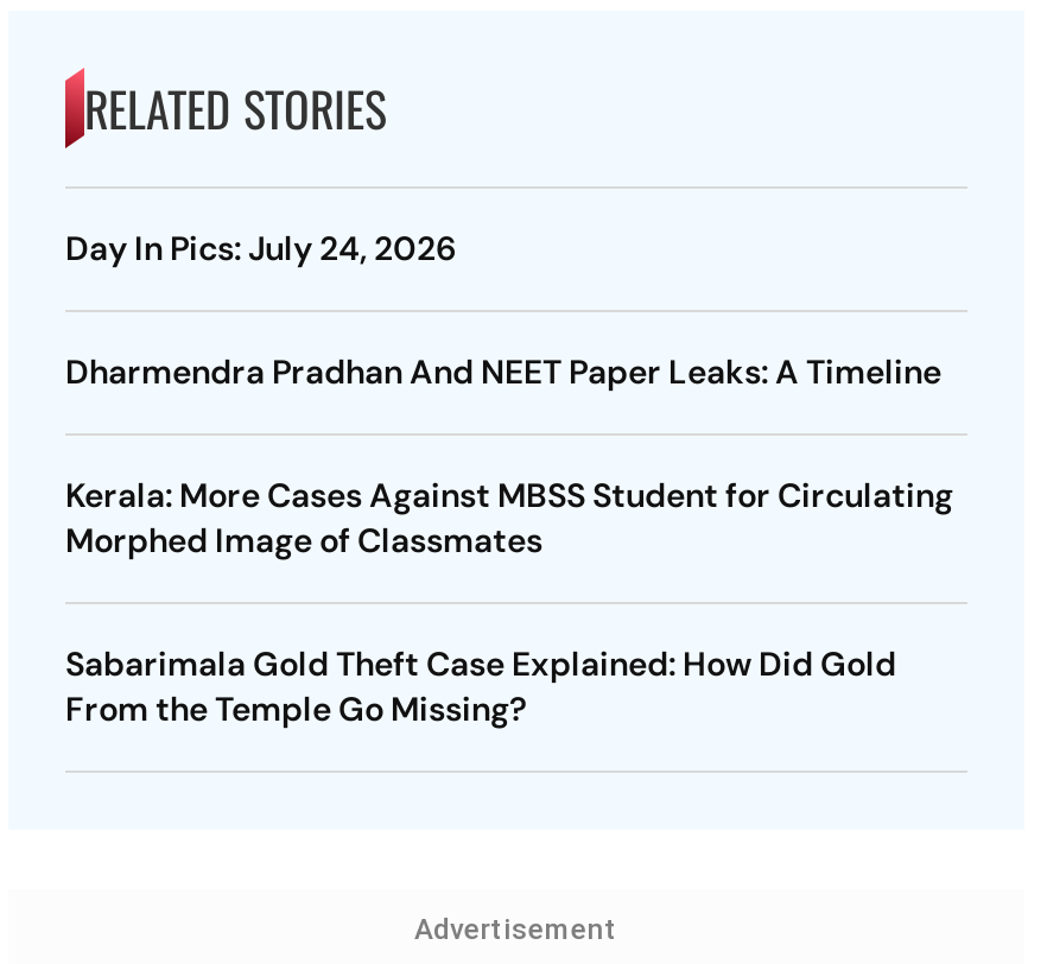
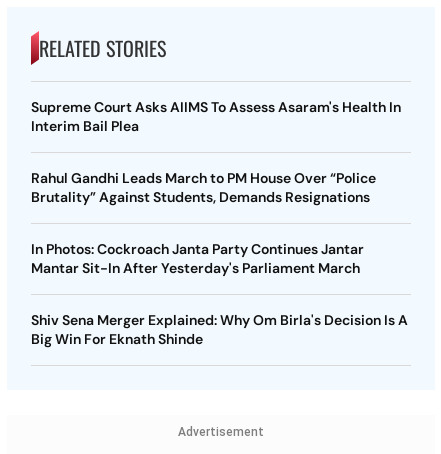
[65,225,457,268] Day In Pics: July 24, 2026 -> [31,98,401,135] Supreme Court Asks AIIMS To Assess Asaram's Health In | Interim Bail Plea
[65,349,941,392] Dharmendra Pradhan And NEET Paper Leaks: A Timeline -> [31,169,376,206] Rahul Gandhi Leads March to PM House Over “Police | Brutality” Against Students, Demands Resignations
[65,472,953,560] Kerala: More Cases Against MBSS Student for Circulating | Morphed Image of Classmates -> [31,240,364,277] In Photos: Cockroach Janta Party Continues Jantar | Mantar Sit-In After Yesterday's Parliament March
[65,641,896,729] Sabarimala Gold Theft Case Explained: How Did Gold | From the Temple Go Missing? -> [31,311,408,348] Shiv Sena Merger Explained: Why Om Birla's Decision Is A | Big Win For Eknath Shinde

